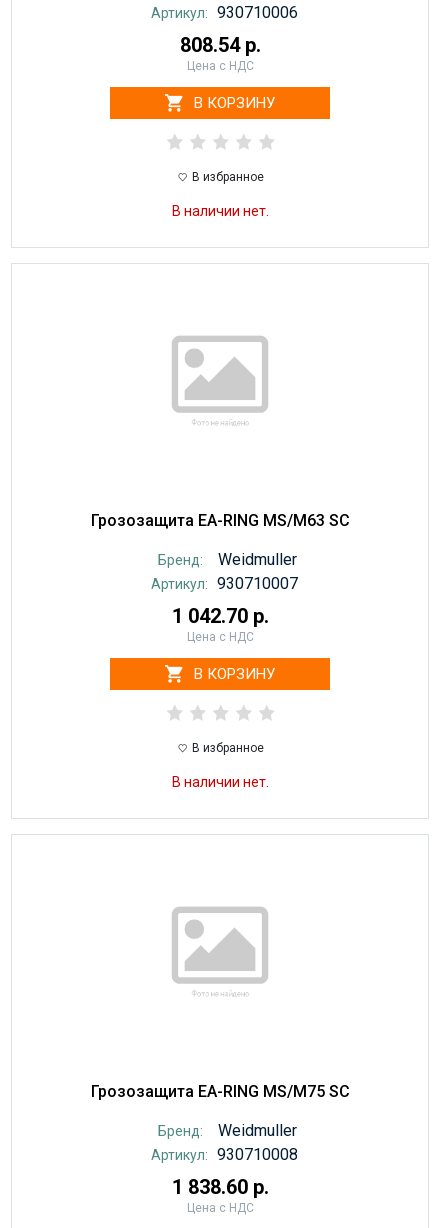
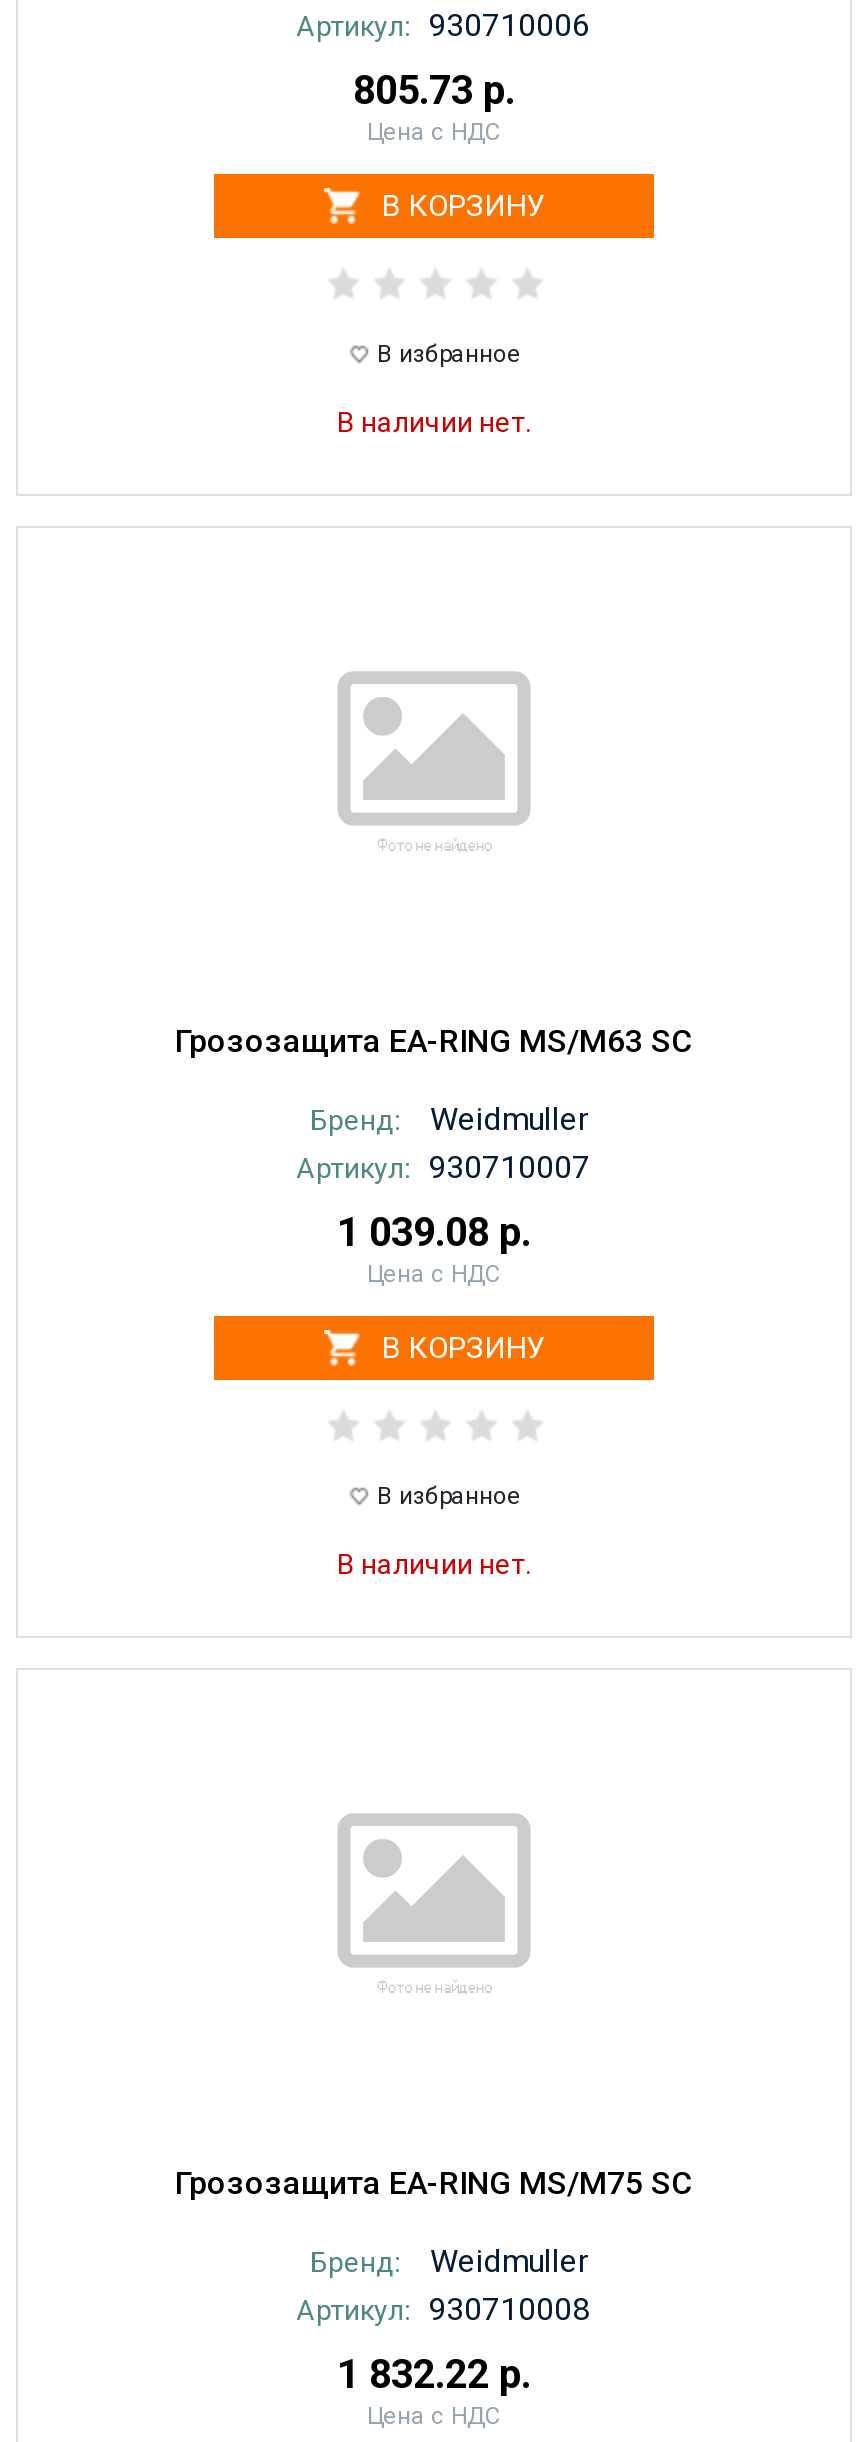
[179,33,260,57] 808.54 р. -> [353,66,515,114] 805.73 р.
[171,604,268,628] 1 042.70 р. -> [337,1208,531,1256] 1 039.08 р.
[171,1175,268,1199] 1 838.60 р. -> [337,2350,531,2398] 1 832.22 р.

